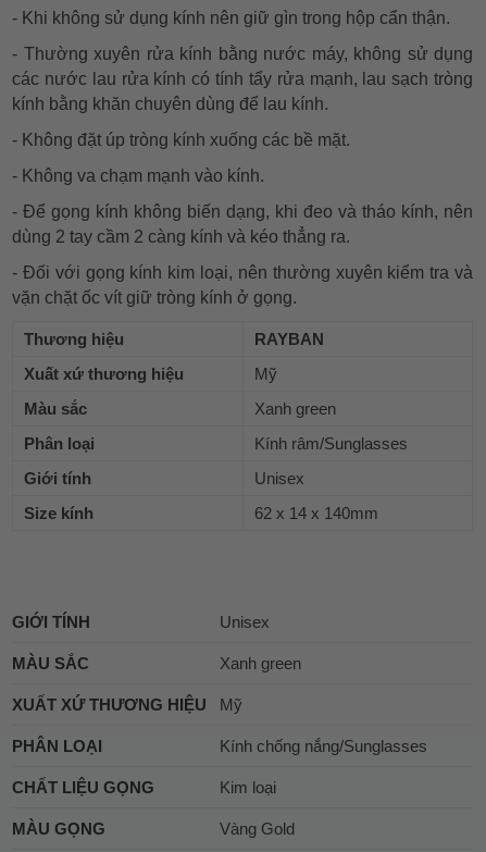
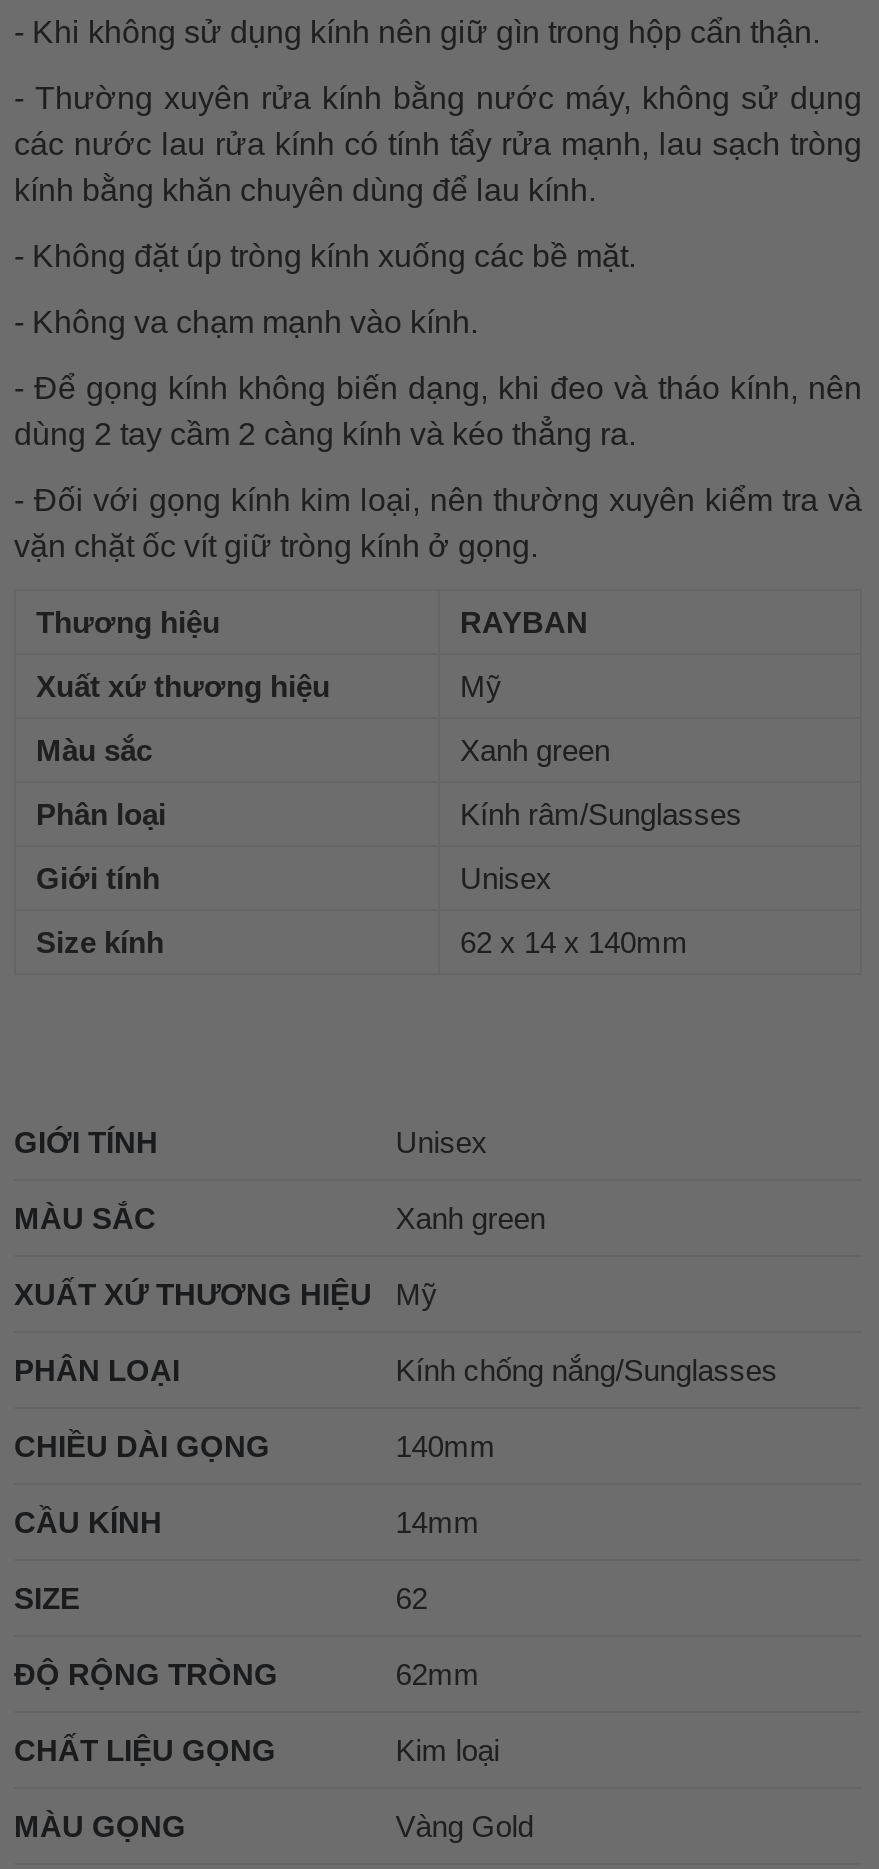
none -> [14,1429,496,1691] CHIỀU DÀI GỌNG | 140mm | CẦU KÍNH | 14mm | SIZE | 62 | ĐỘ RỘNG TRÒNG | 62mm

